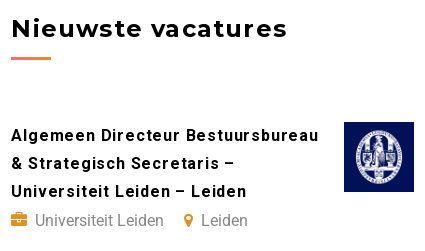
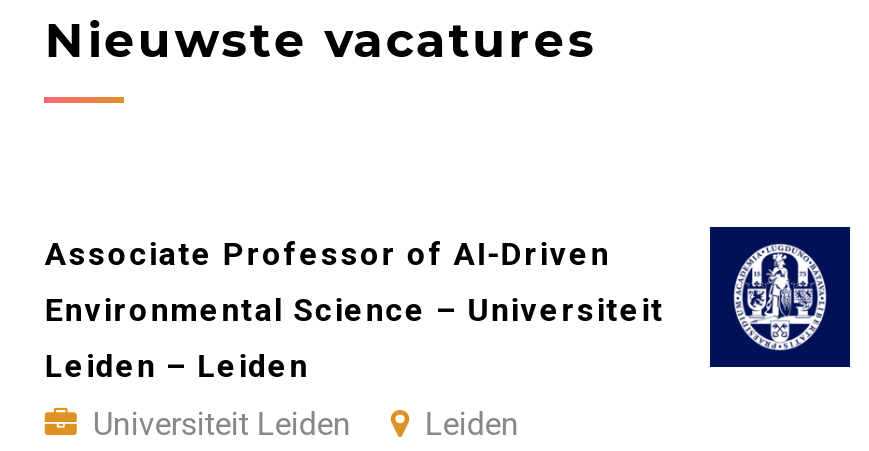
[11,125,319,144] Algemeen Directeur Bestuursbureau -> [45,234,610,272] Associate Professor of AI-Driven
[11,153,235,172] & Strategisch Secretaris – -> [45,290,664,328] Environmental Science – Universiteit
[11,181,247,200] Universiteit Leiden – Leiden -> [45,346,309,384] Leiden – Leiden

